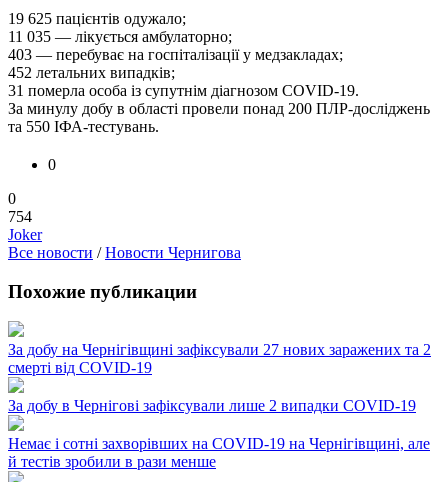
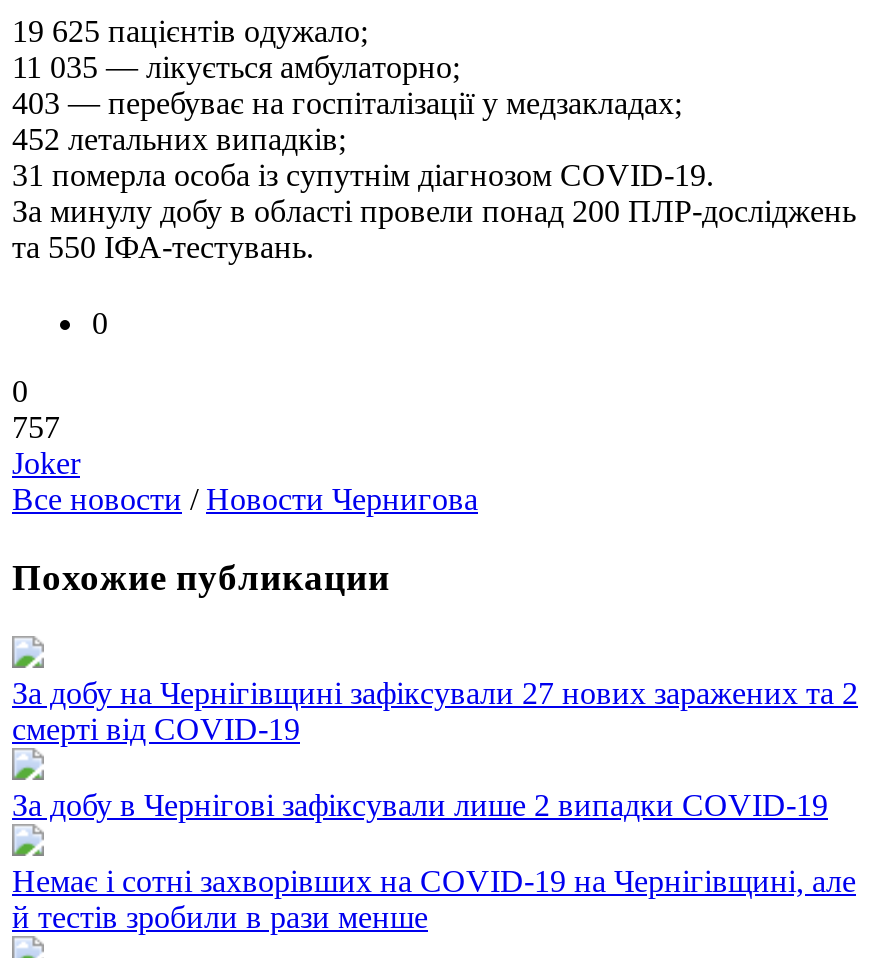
[8,208,32,225] 754 -> [12,410,60,444] 757

